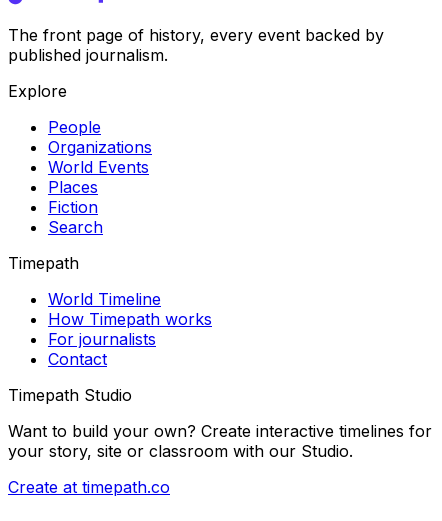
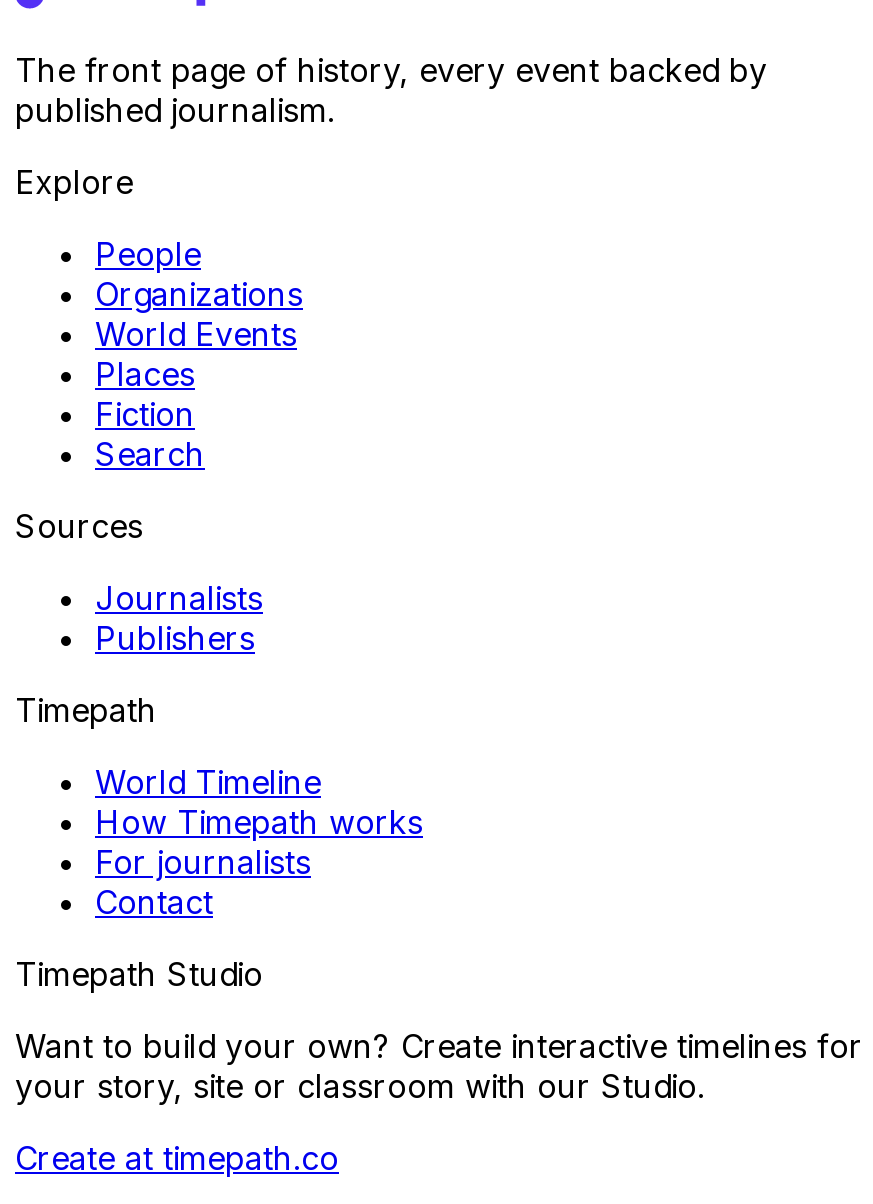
none -> [15,505,263,657] Sources | Journalists | Publishers

